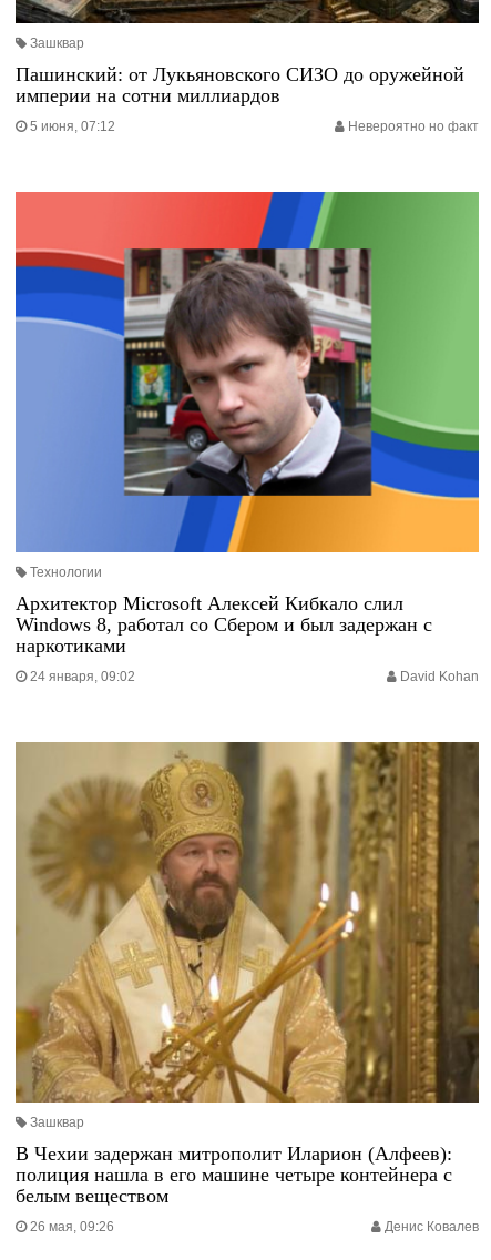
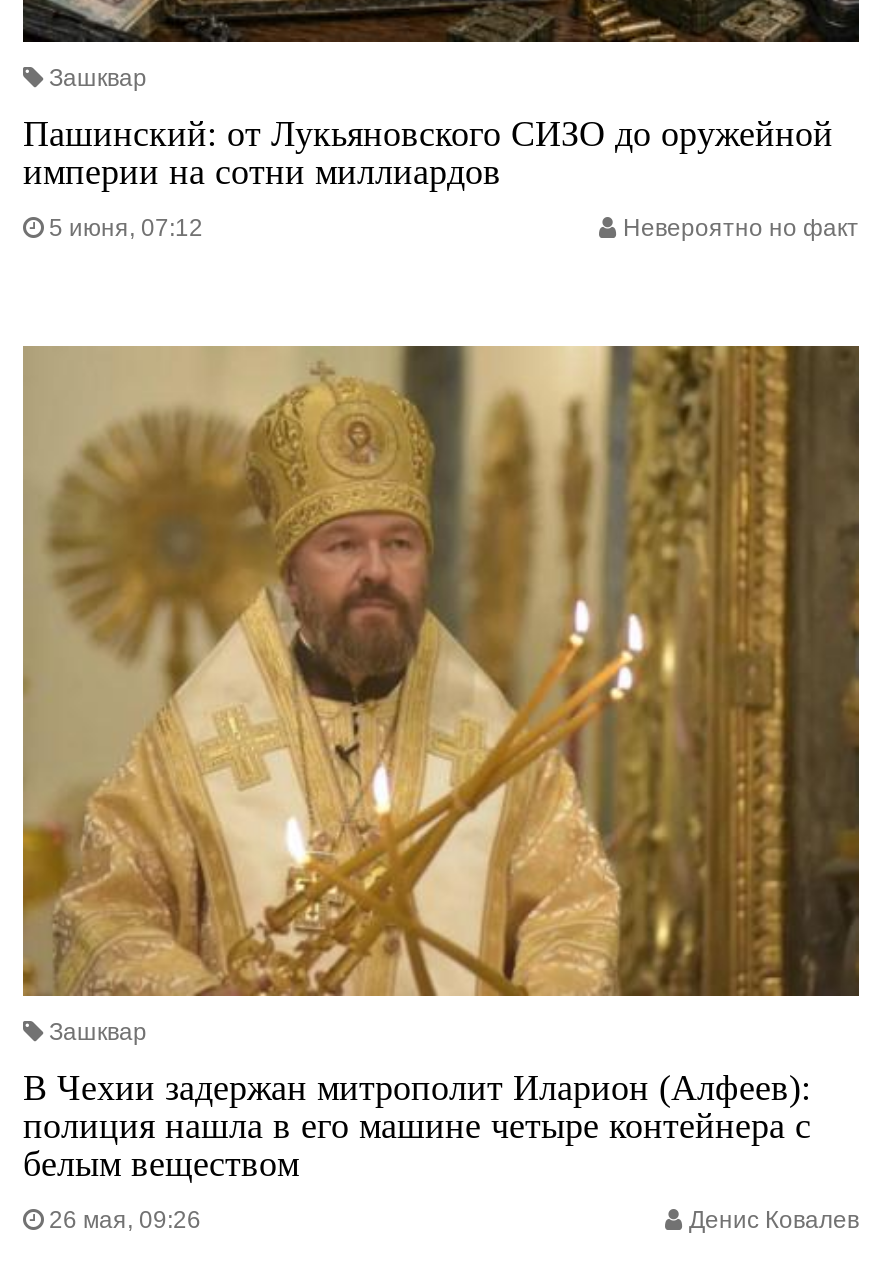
[14,191,480,684] [image] | Технологии | Архитектор Microsoft Алексей Кибкало слил | Windows 8, работал со Сбером и был задержан с | наркотиками | 24 января, 09:02 | David Kohan -> none

